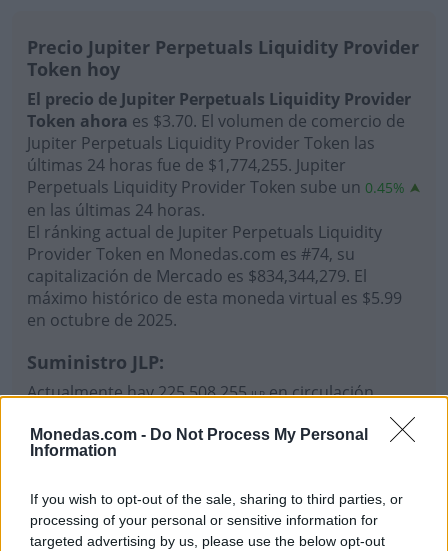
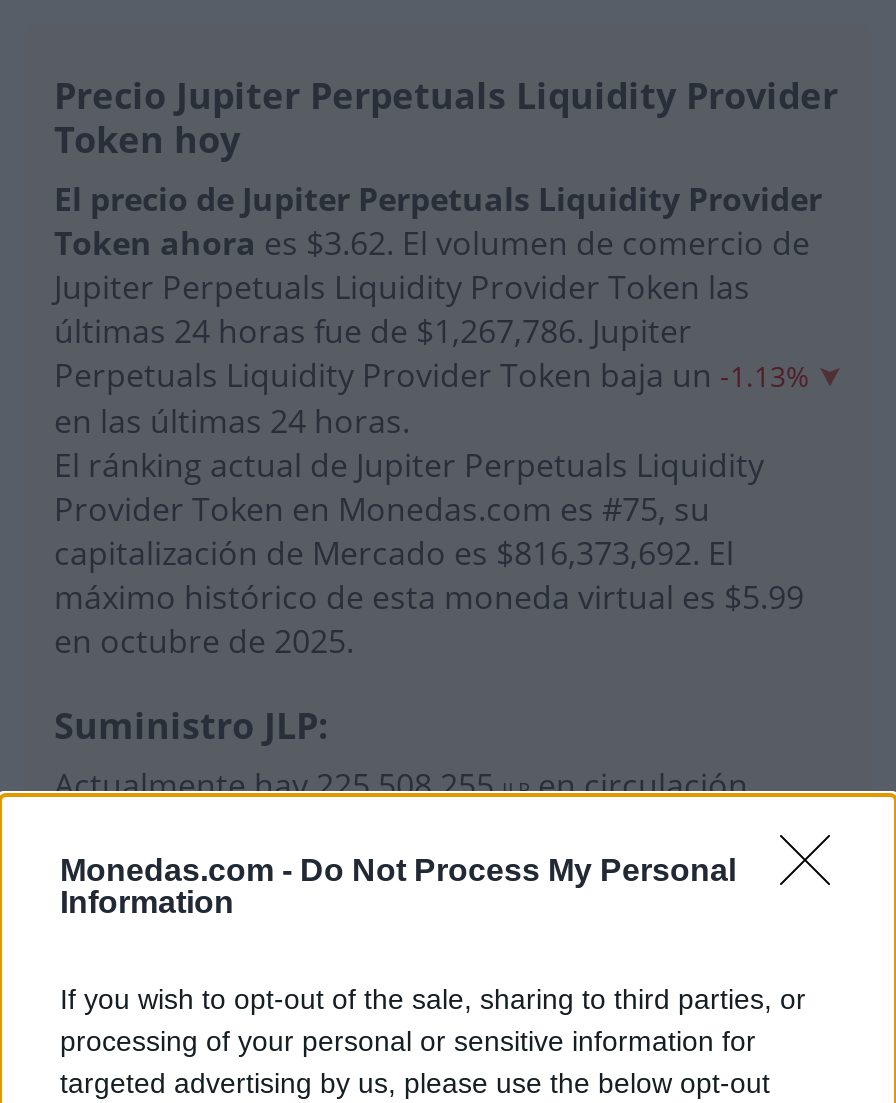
[27,110,405,132] Token ahora es $3.70. El volumen de comercio de -> [54,221,810,265] Token ahora es $3.62. El volumen de comercio de
[27,154,346,176] últimas 24 horas fue de $1,774,255. Jupiter -> [54,309,692,353] últimas 24 horas fue de $1,267,786. Jupiter
[27,176,409,198] Perpetuals Liquidity Provider Token sube un 0.45% -> [54,353,818,397] Perpetuals Liquidity Provider Token baja un -1.13%
[27,243,355,265] Provider Token en Monedas.com es #74, su -> [54,487,710,531] Provider Token en Monedas.com es #75, su
[27,265,367,287] capitalización de Mercado es $834,344,279. El -> [54,531,734,575] capitalización de Mercado es $816,373,692. El

